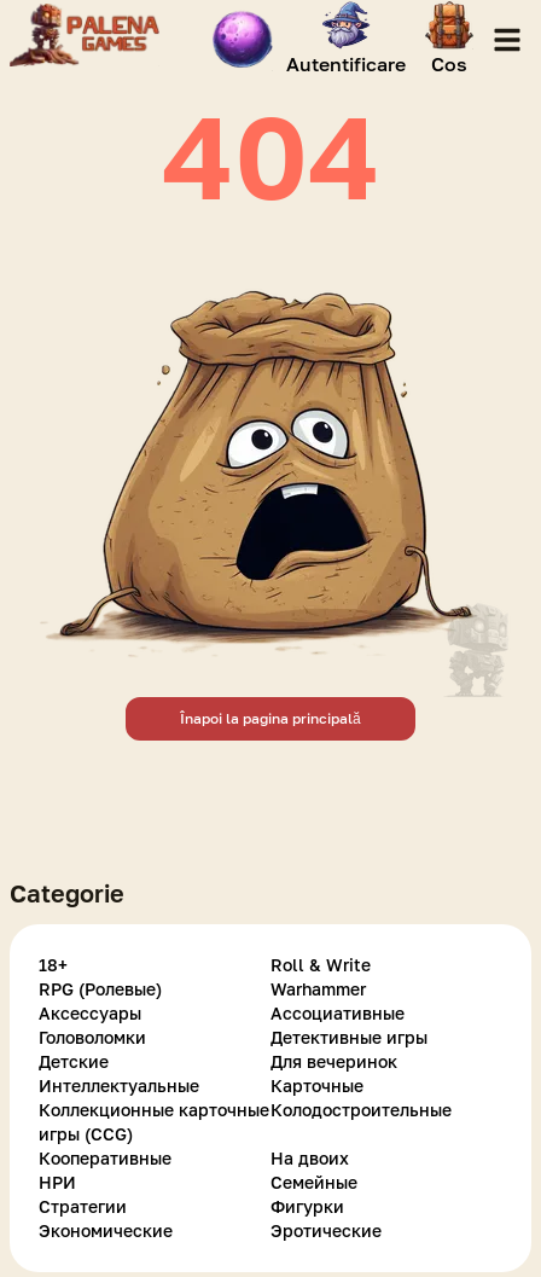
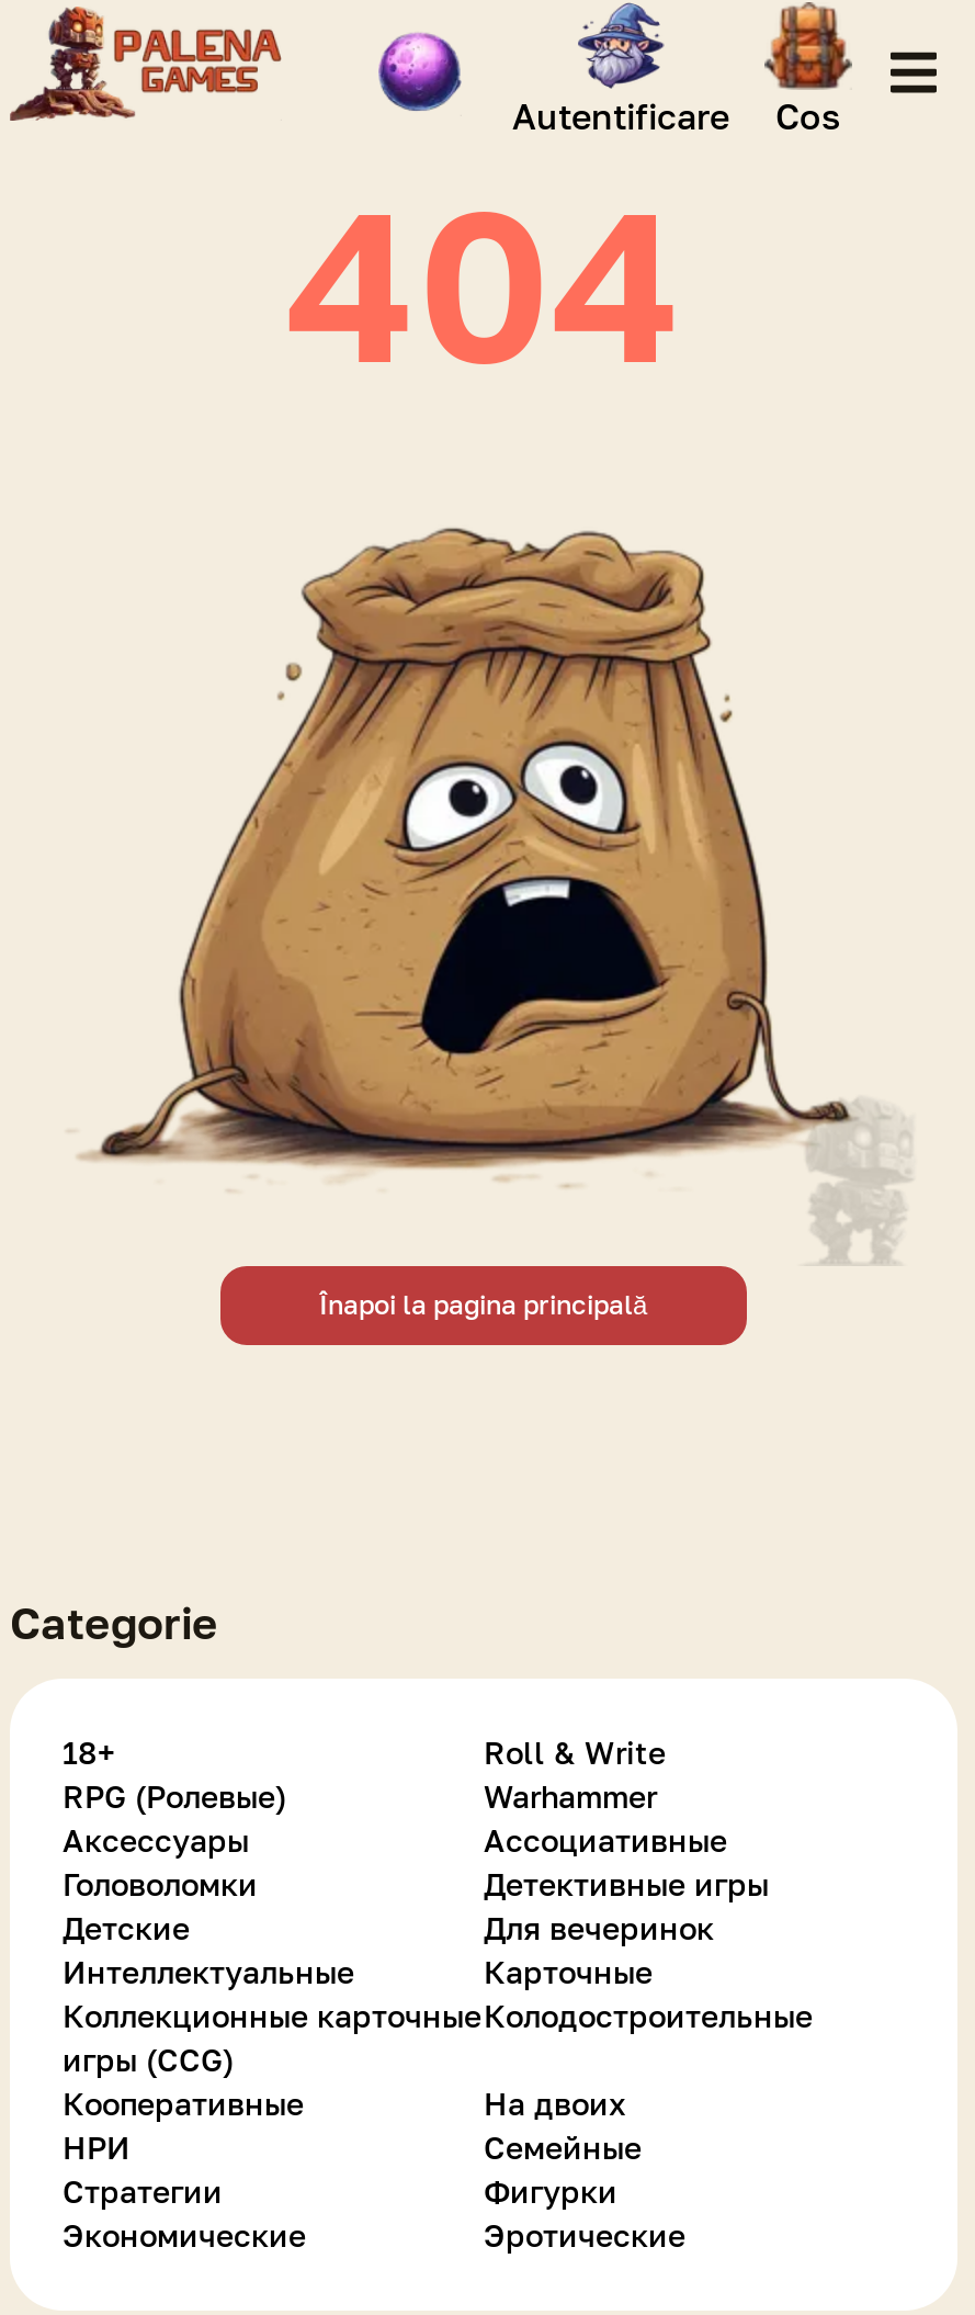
[219,11,273,69] [image] -> [396,22,486,123] [image]

